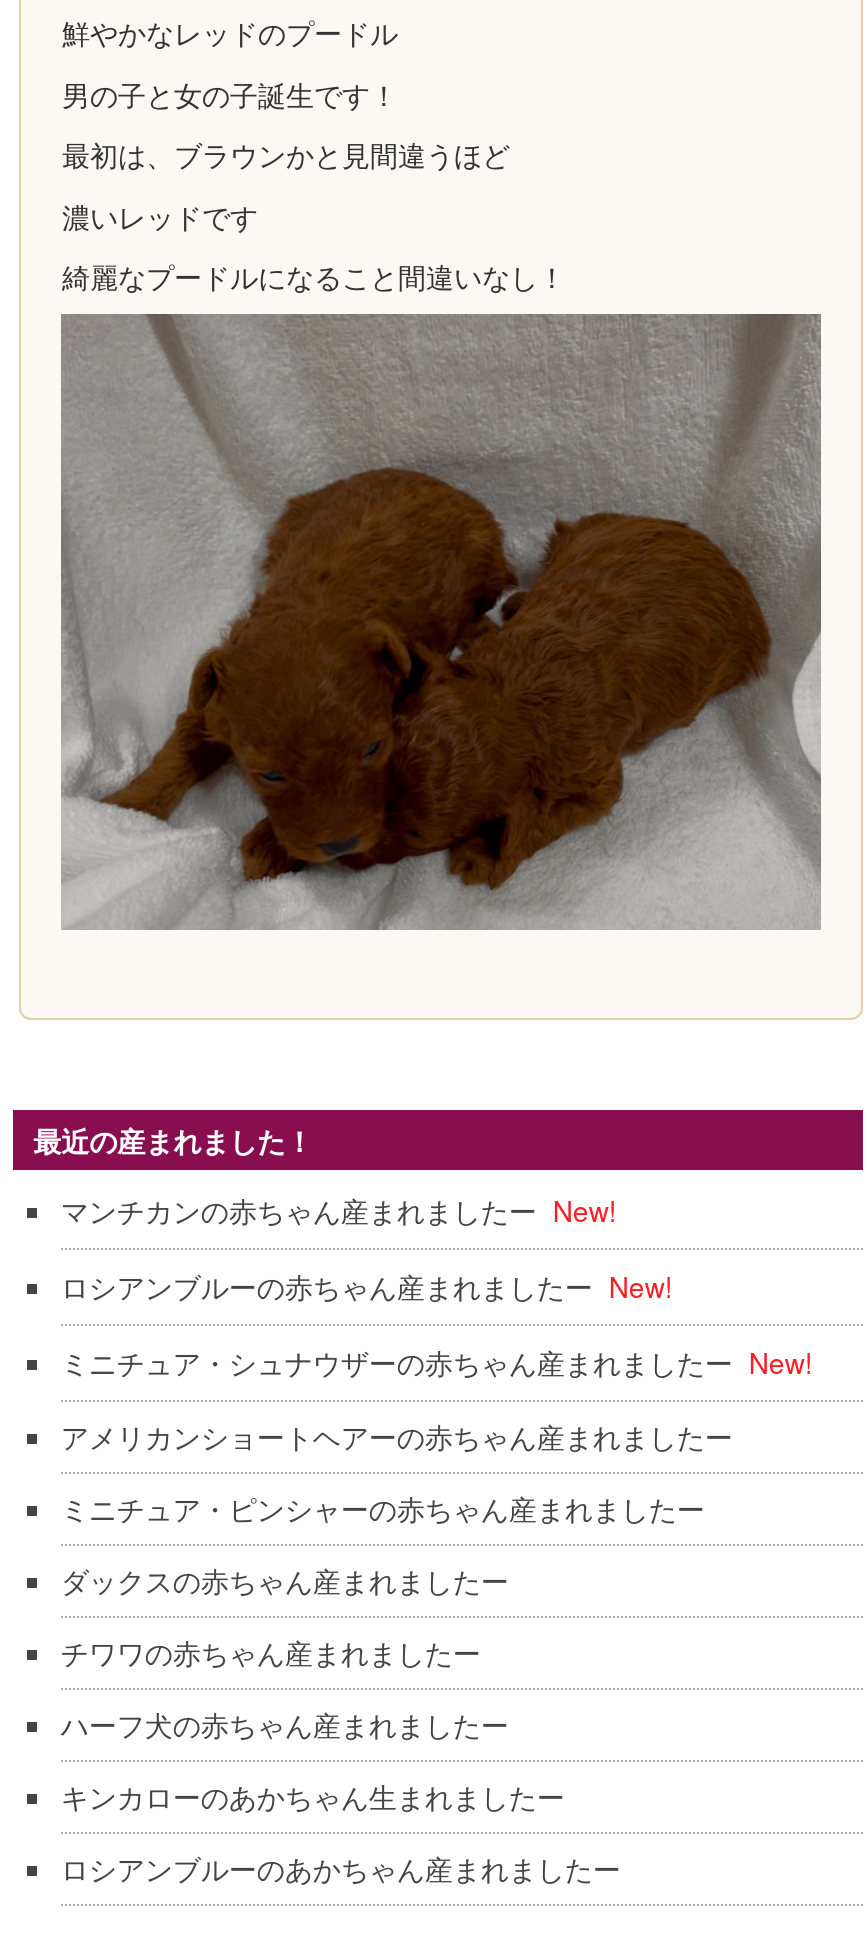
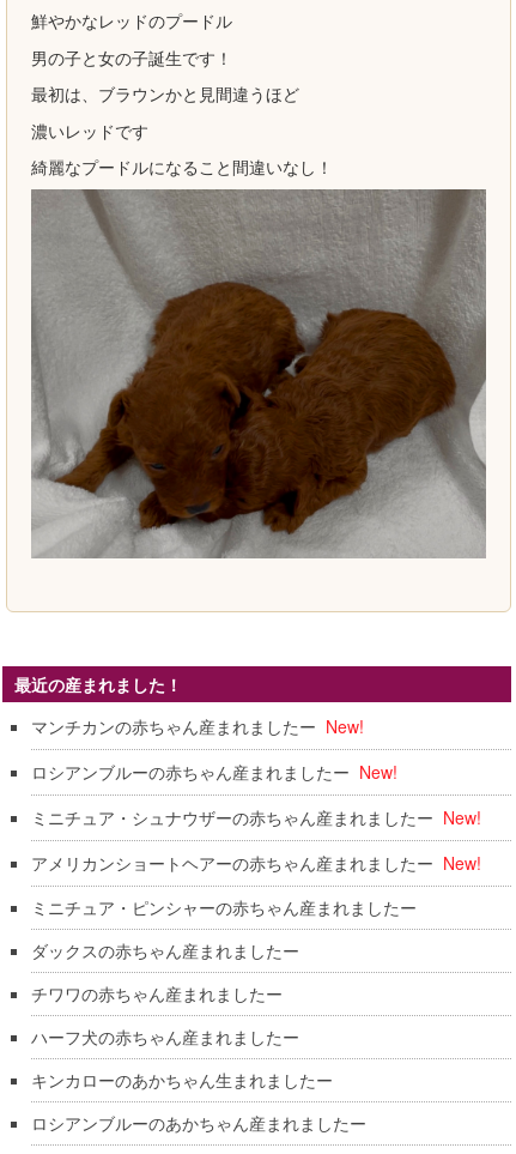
[61,1417,733,1457] アメリカンショートヘアーの赤ちゃん産まれましたー -> [31,851,481,875] アメリカンショートヘアーの赤ちゃん産まれましたー New!

